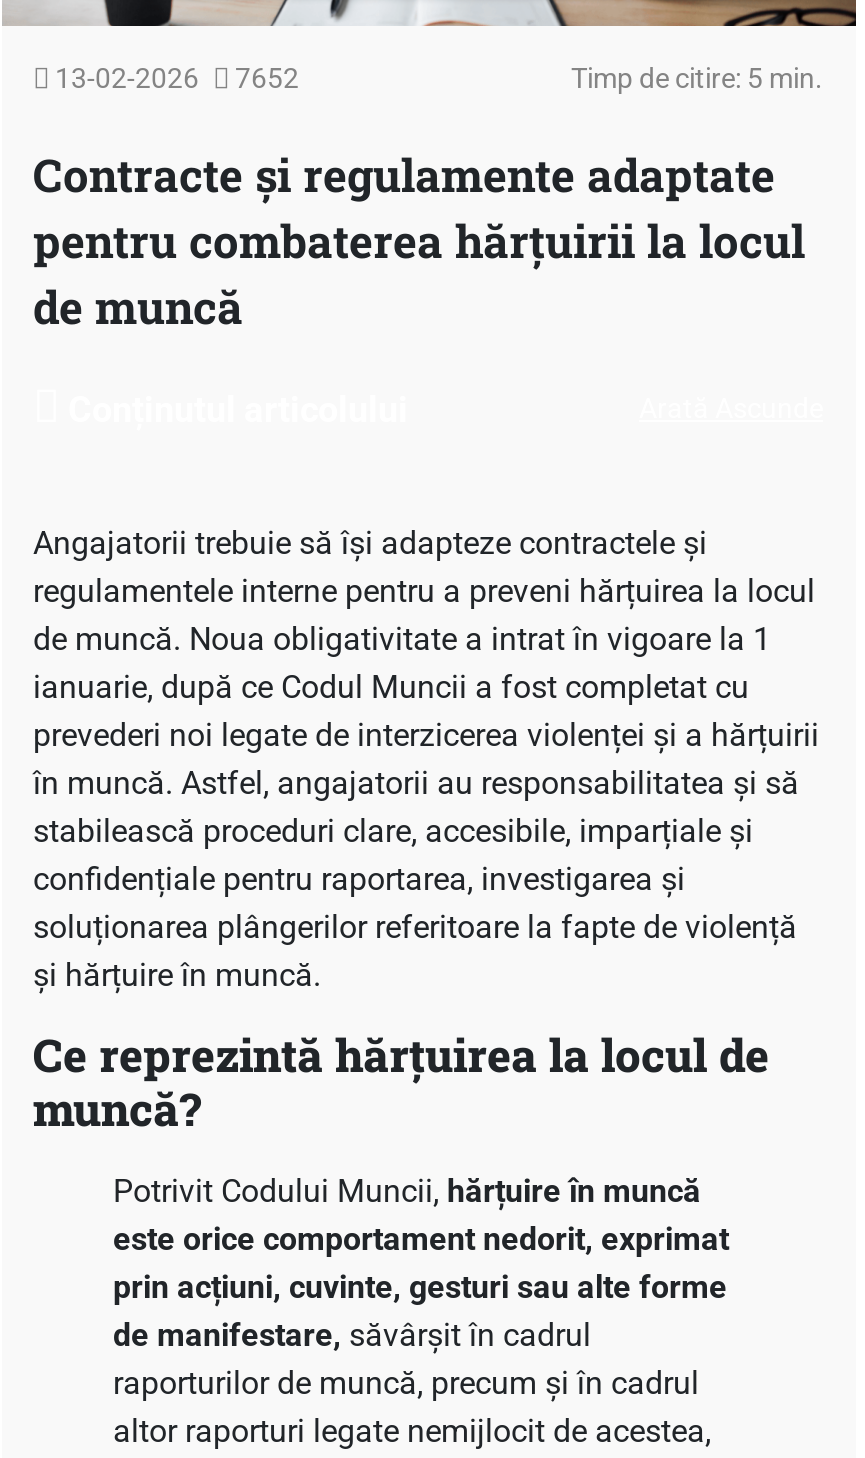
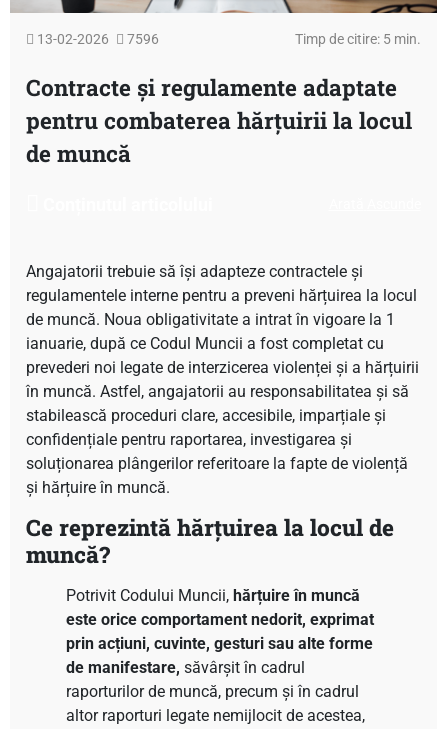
[49,62,299,94] 13-02-2026 7652 -> [33,31,158,47] 13-02-2026 7596

